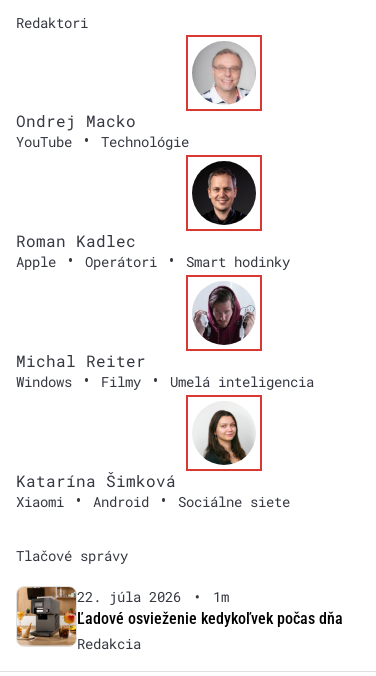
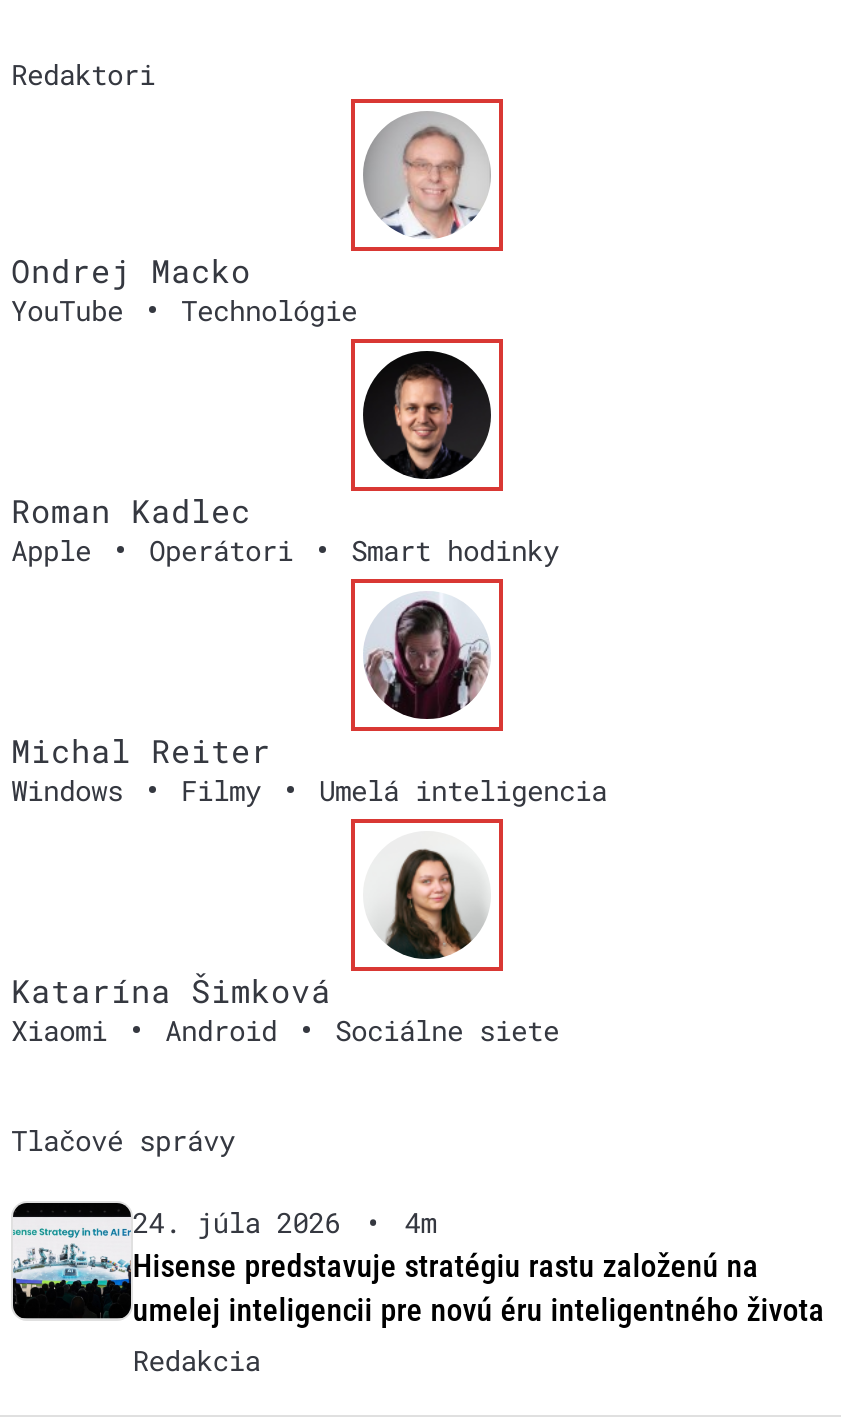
[16,587,181,646] [image] | 22. júla 2026 -> [11,1200,341,1320] [image] | 24. júla 2026
[77,587,343,628] 1m | Ľadové osvieženie kedykoľvek počas dňa -> [133,1202,825,1328] 4m | Hisense predstavuje stratégiu rastu založenú na | umelej inteligencii pre novú éru inteligentného života

